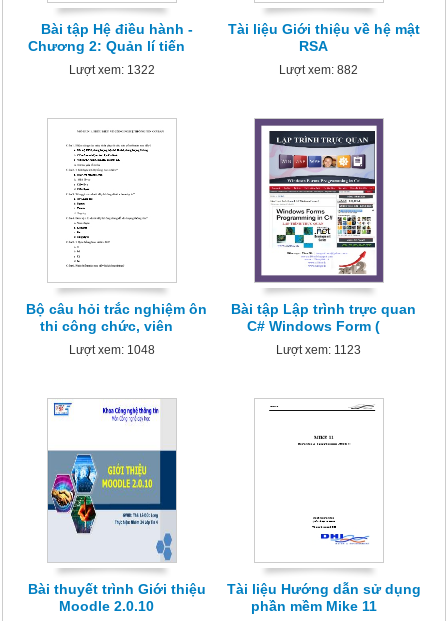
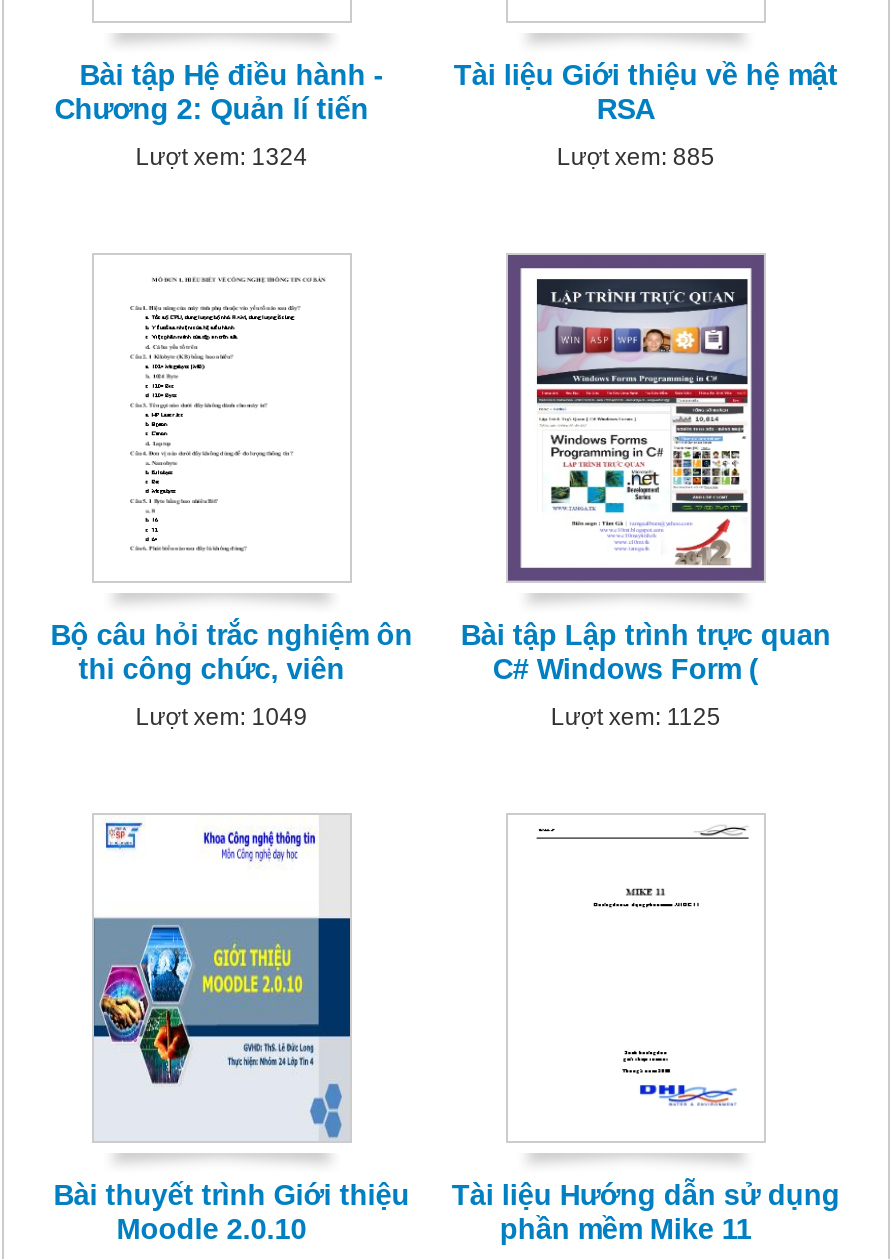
[69,63,155,77] Lượt xem: 1322 -> [136,143,308,171] Lượt xem: 1324
[279,63,358,77] Lượt xem: 882 -> [557,143,715,171] Lượt xem: 885
[69,343,155,357] Lượt xem: 1048 -> [136,703,308,731] Lượt xem: 1049
[276,343,361,357] Lượt xem: 1123 -> [551,703,721,731] Lượt xem: 1125

